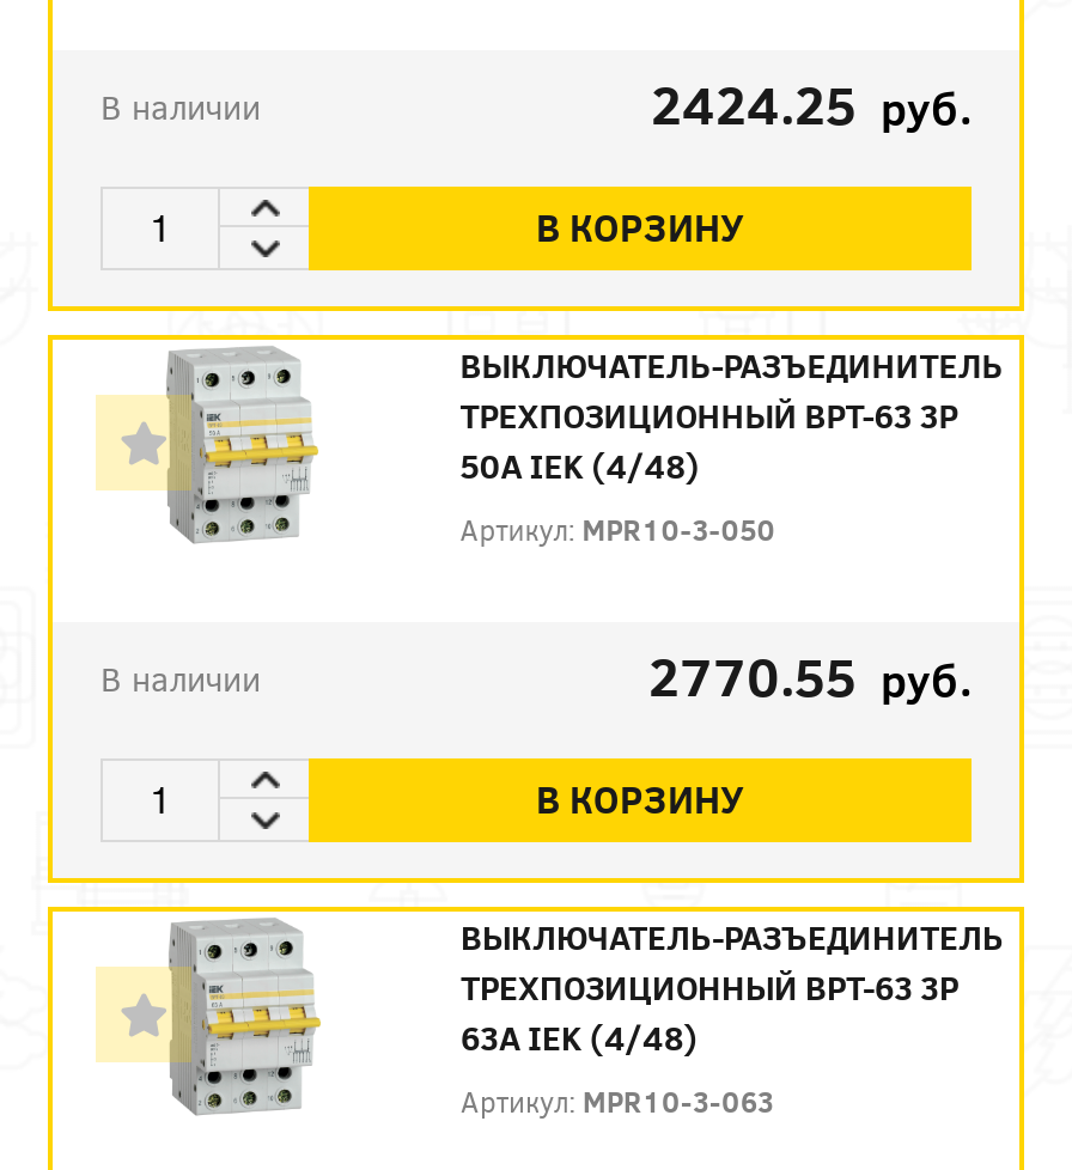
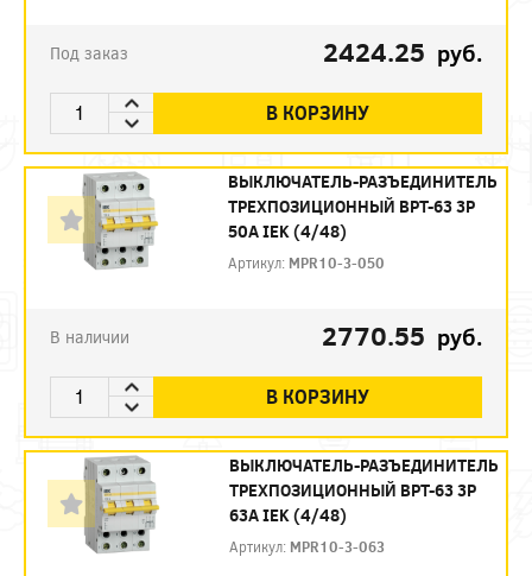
[100,84,261,129] В наличии -> [50,42,128,64] Под заказ

